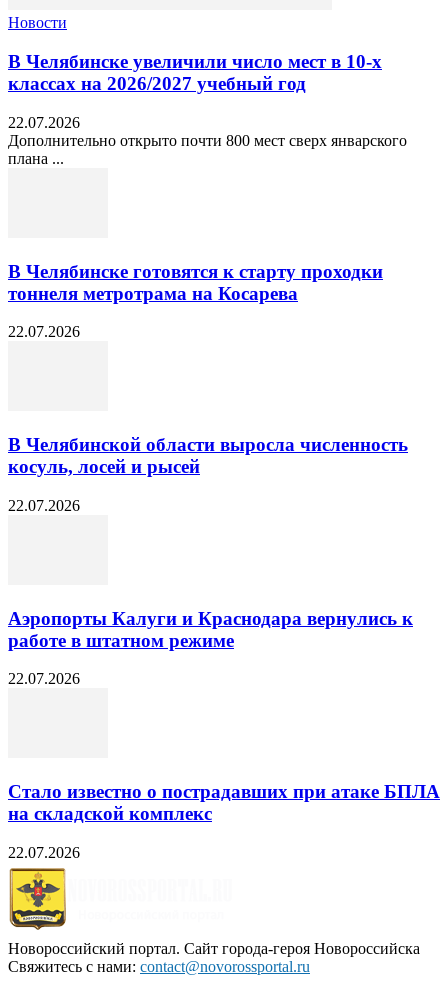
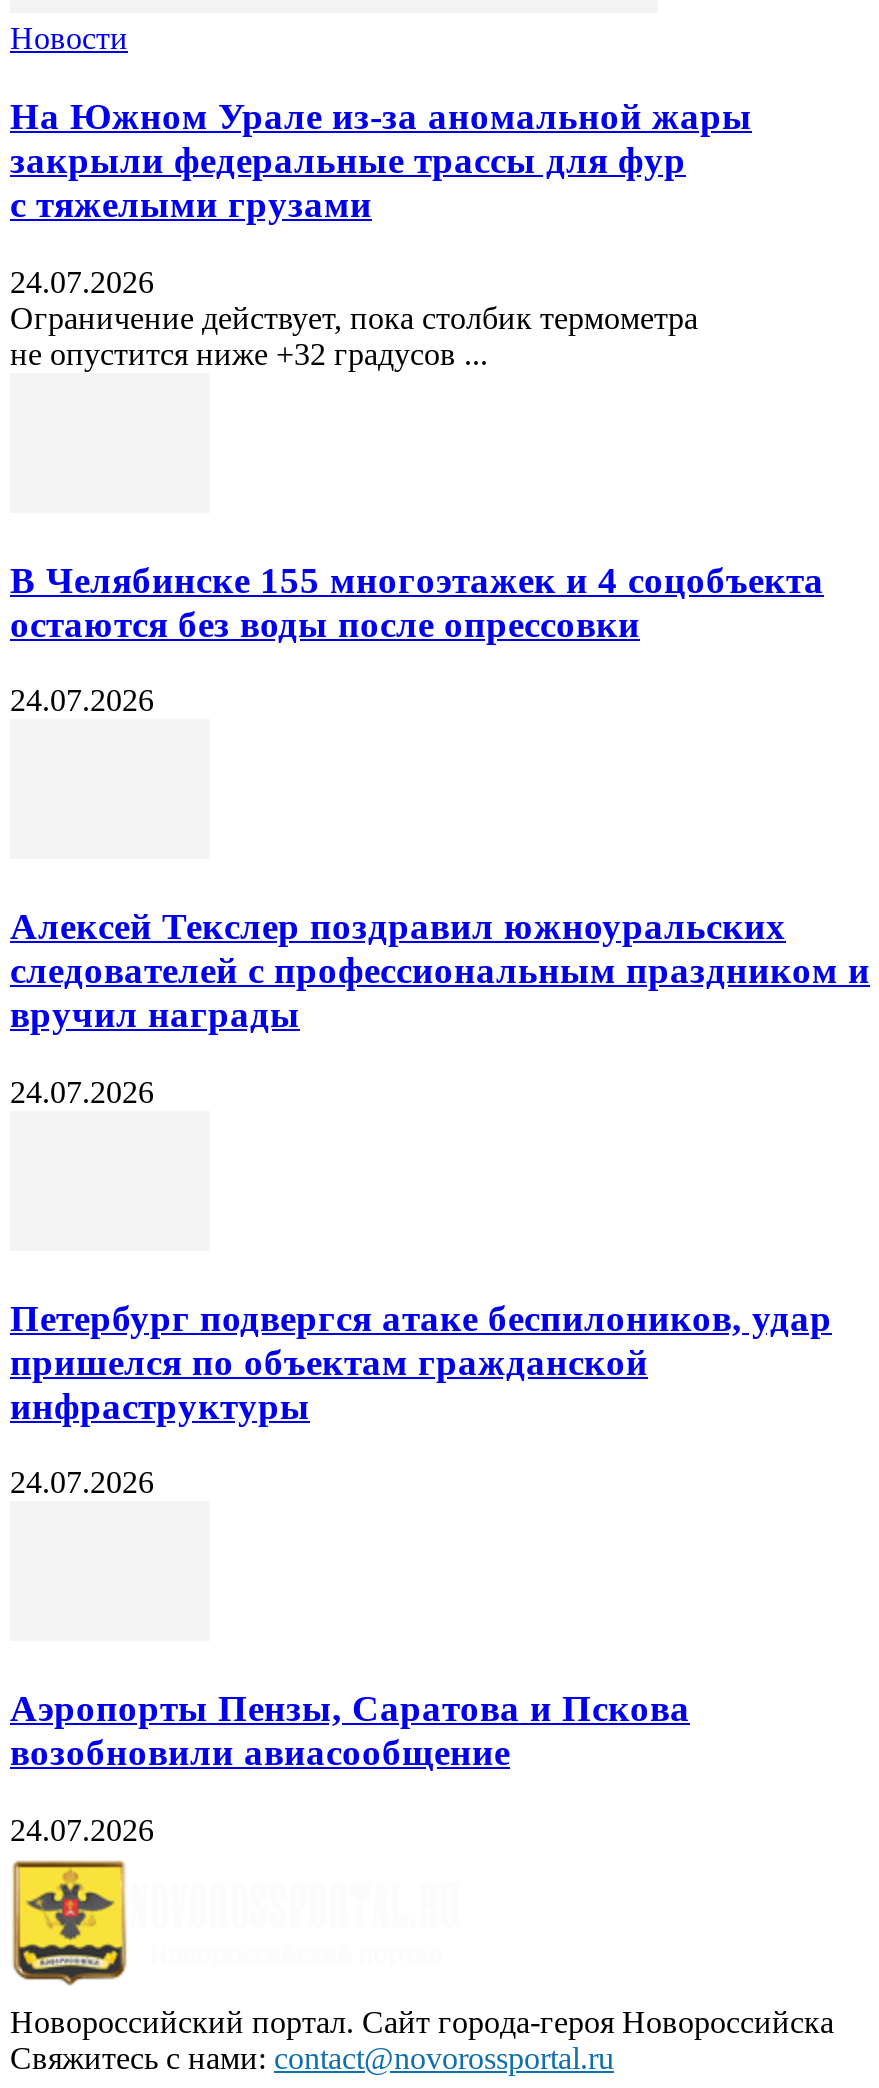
[8,51,382,94] В Челябинске увеличили число мест в 10‑х | классах на 2026/2027 учебный год -> [10,95,752,225] На Южном Урале из‑за аномальной жары | закрыли федеральные трассы для фур | с тяжелыми грузами
[8,114,407,167] 22.07.2026 | Дополнительно открыто почти 800 мест сверх январского | плана ... -> [10,265,698,371] 24.07.2026 | Ограничение действует, пока столбик термометра | не опустится ниже +32 градусов ...
[8,261,383,304] В Челябинске готовятся к старту проходки | тоннеля метротрама на Косарева -> [10,558,824,644] В Челябинске 155 многоэтажек и 4 соцобъекта | остаются без воды после опрессовки
[8,323,80,340] 22.07.2026 -> [10,684,154,718] 24.07.2026
[8,434,408,477] В Челябинской области выросла численность | косуль, лосей и рысей -> [10,905,870,1035] Алексей Текслер поздравил южноуральских | следователей с профессиональным праздником и | вручил награды
[8,497,80,514] 22.07.2026 -> [10,1075,154,1109] 24.07.2026
[8,607,413,650] Аэропорты Калуги и Краснодара вернулись к | работе в штатном режиме -> [10,1296,832,1426] Петербург подвергся атаке беспилоников, удар | пришелся по объектам гражданской | инфраструктуры
[8,670,80,687] 22.07.2026 -> [10,1465,154,1499] 24.07.2026
[8,781,440,824] Стало известно о пострадавших при атаке БПЛА | на складской комплекс -> [10,1687,690,1773] Аэропорты Пензы, Саратова и Пскова | возобновили авиасообщение
[8,844,80,861] 22.07.2026 -> [10,1812,154,1846] 24.07.2026

